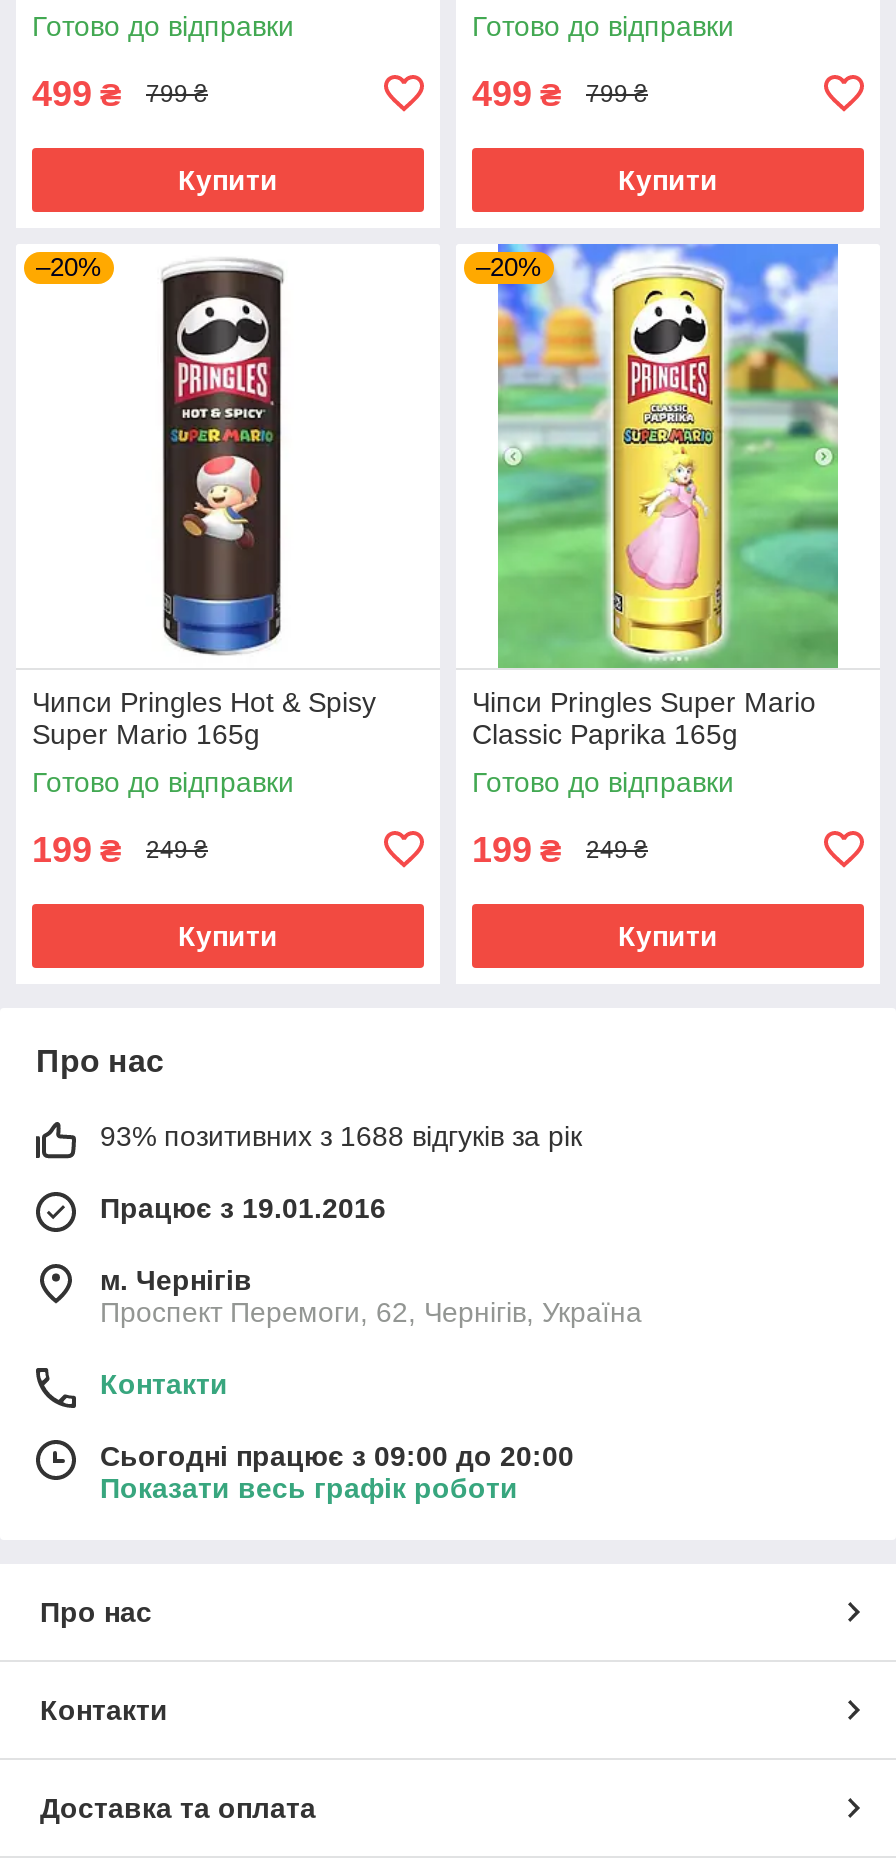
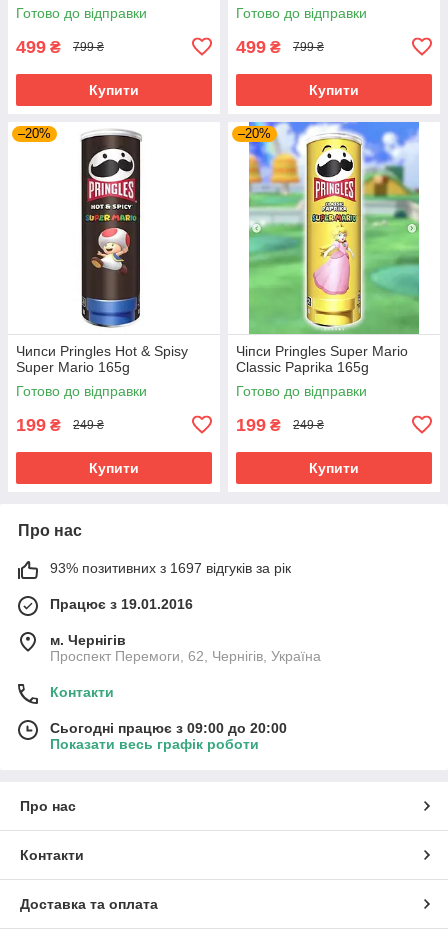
[100,1120,582,1152] 93% позитивних з 1688 відгуків за рік -> [50,560,291,576] 93% позитивних з 1697 відгуків за рік

